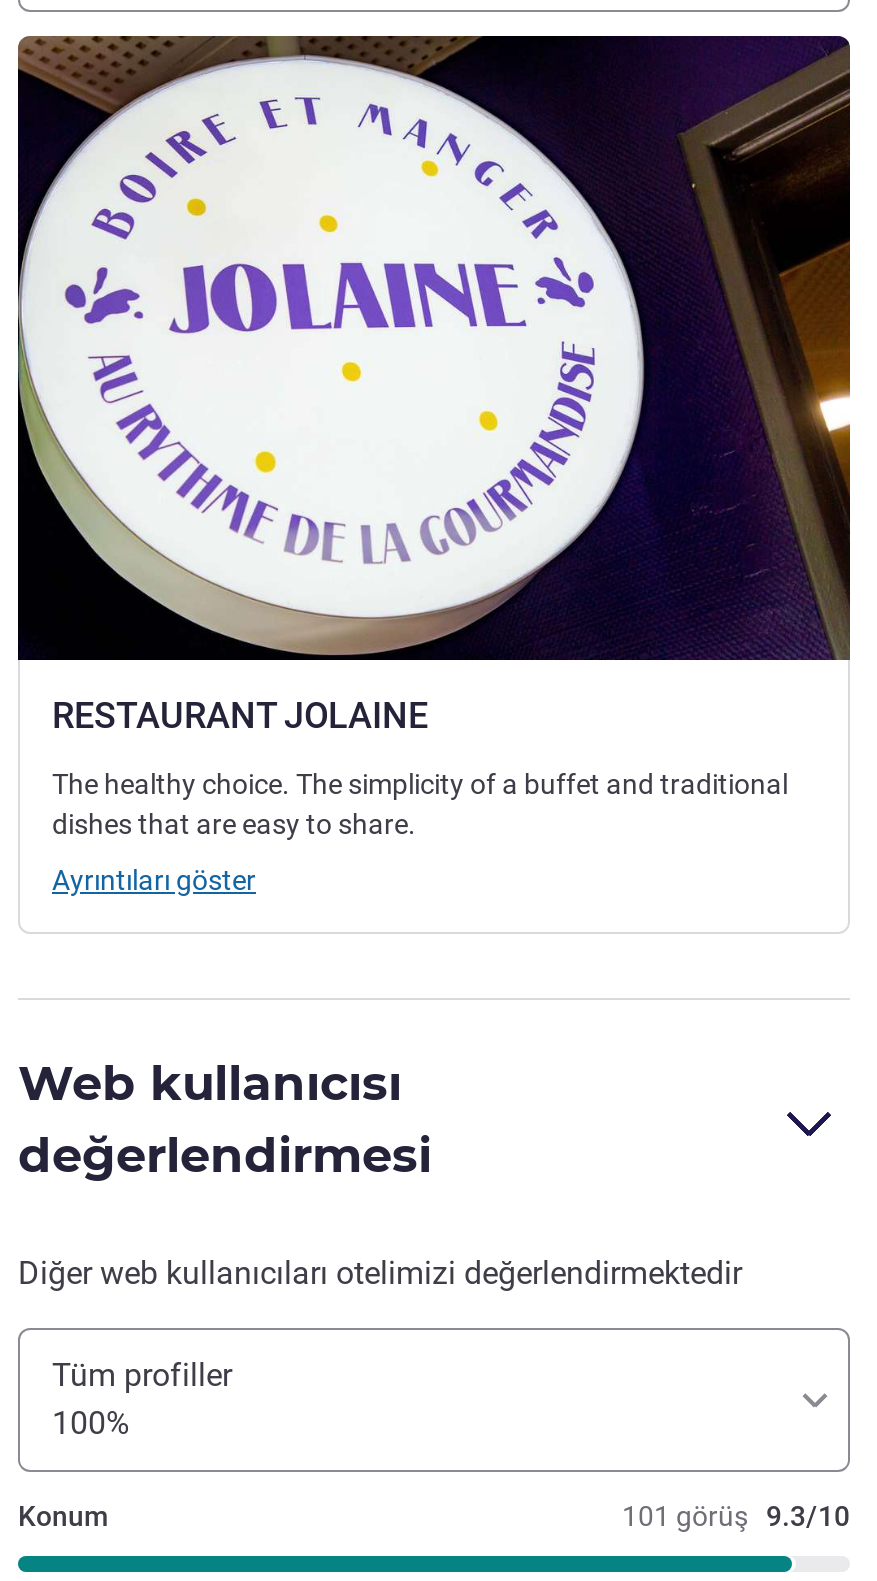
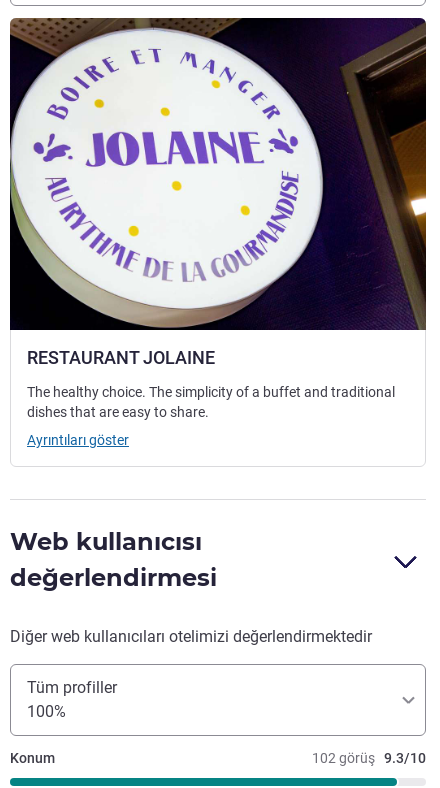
[622,1500,850,1532] 101 görüş 9.3/10 -> [312,750,426,766] 102 görüş 9.3/10

